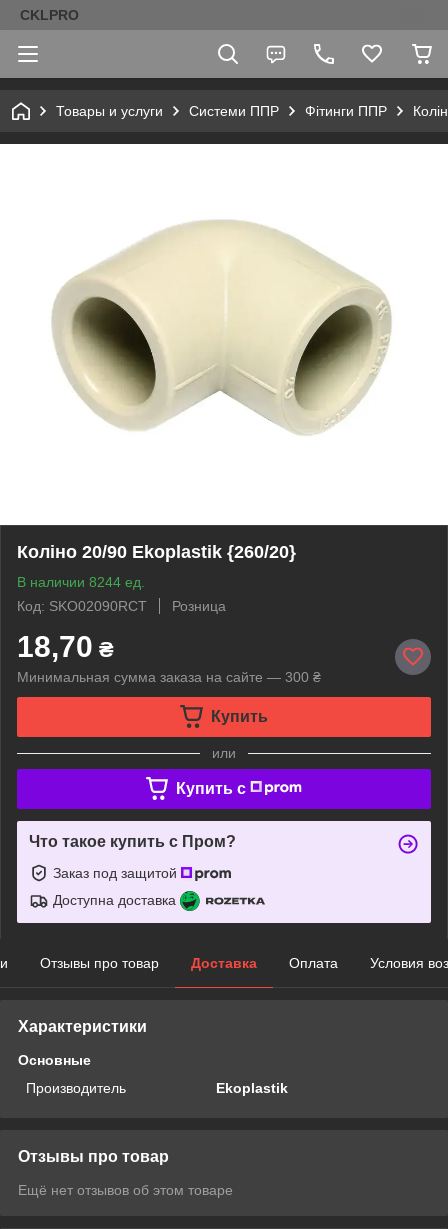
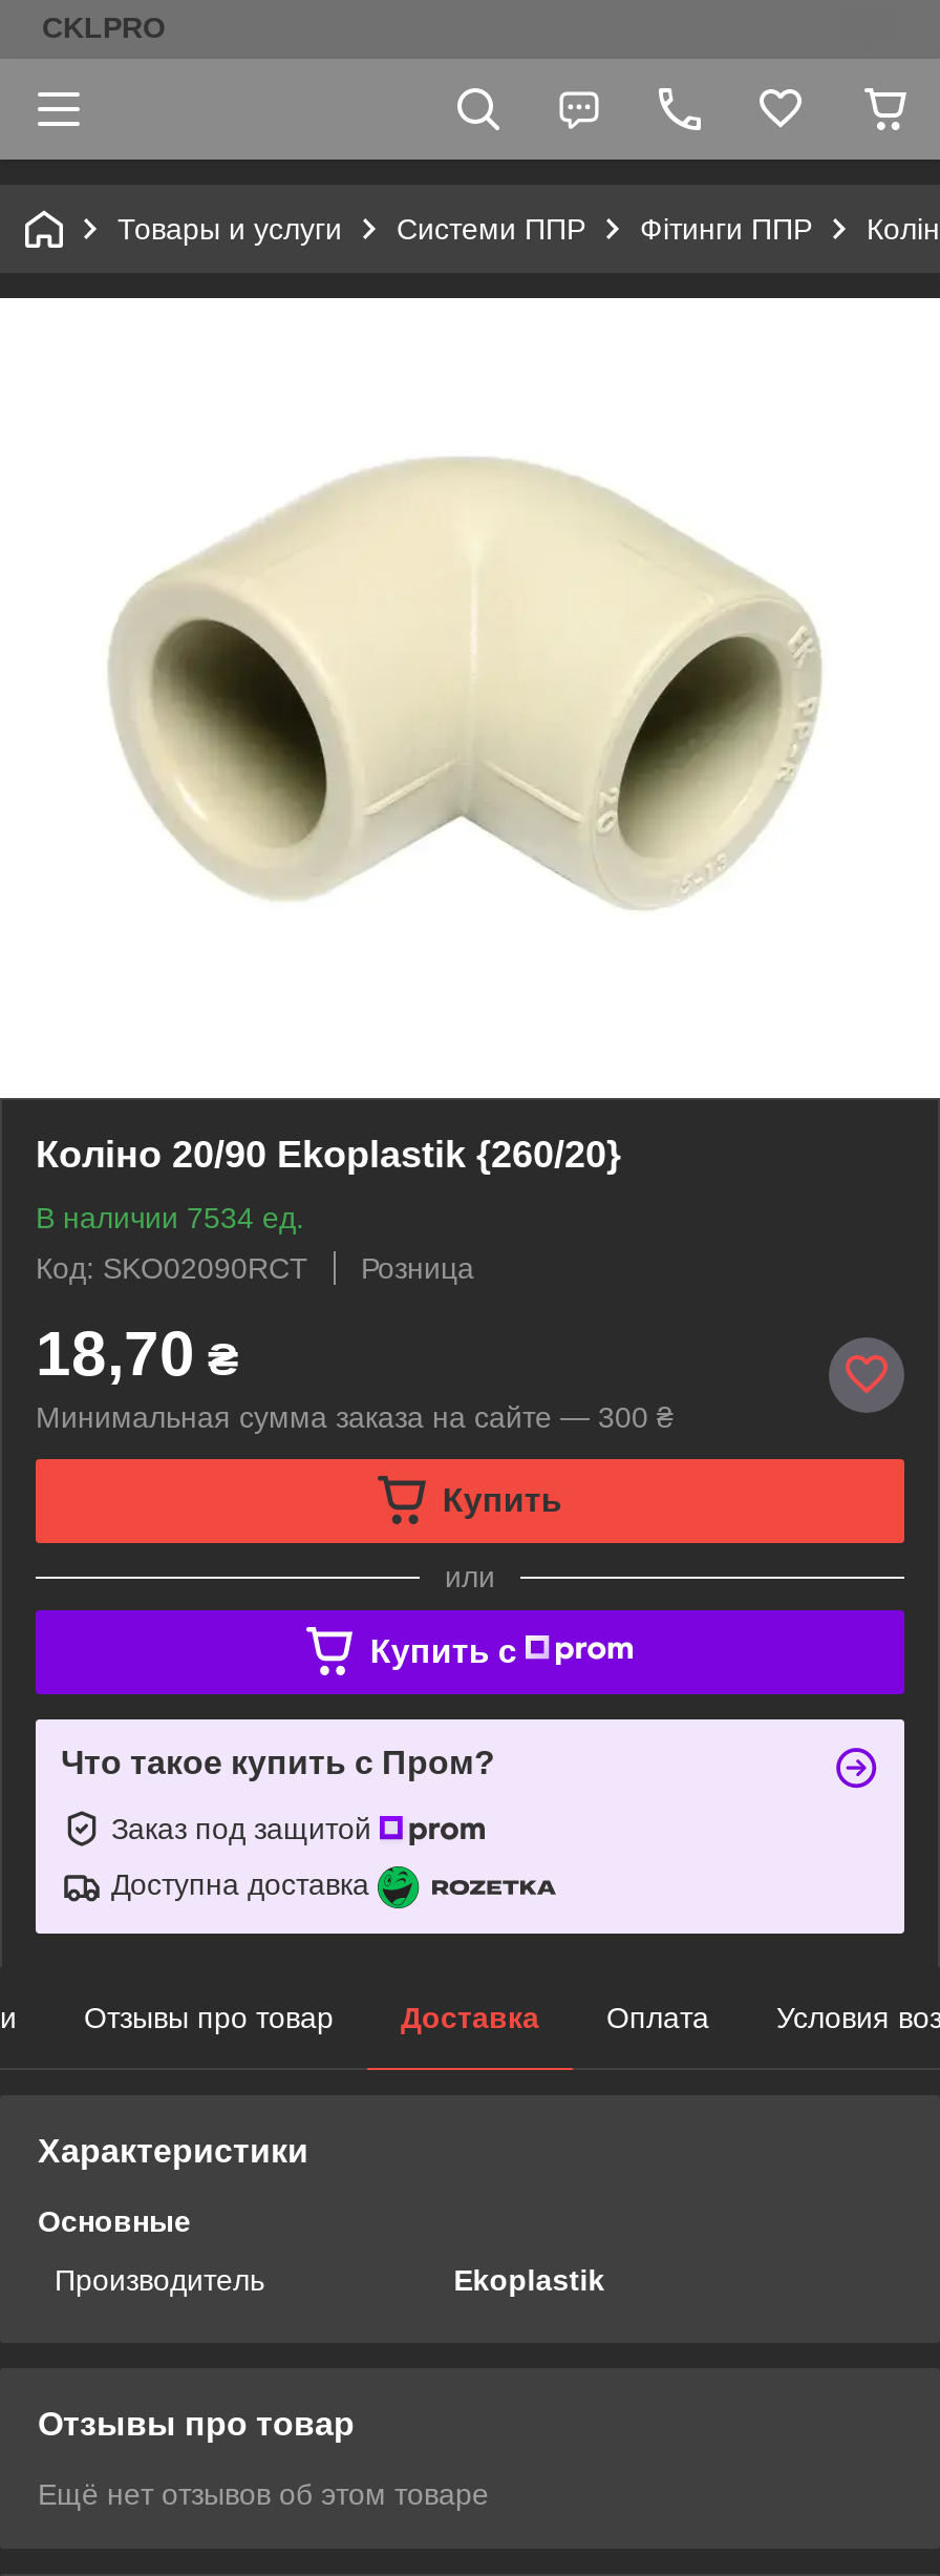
[17,574,145,590] В наличии 8244 ед. -> [36,1200,304,1234] В наличии 7534 ед.

